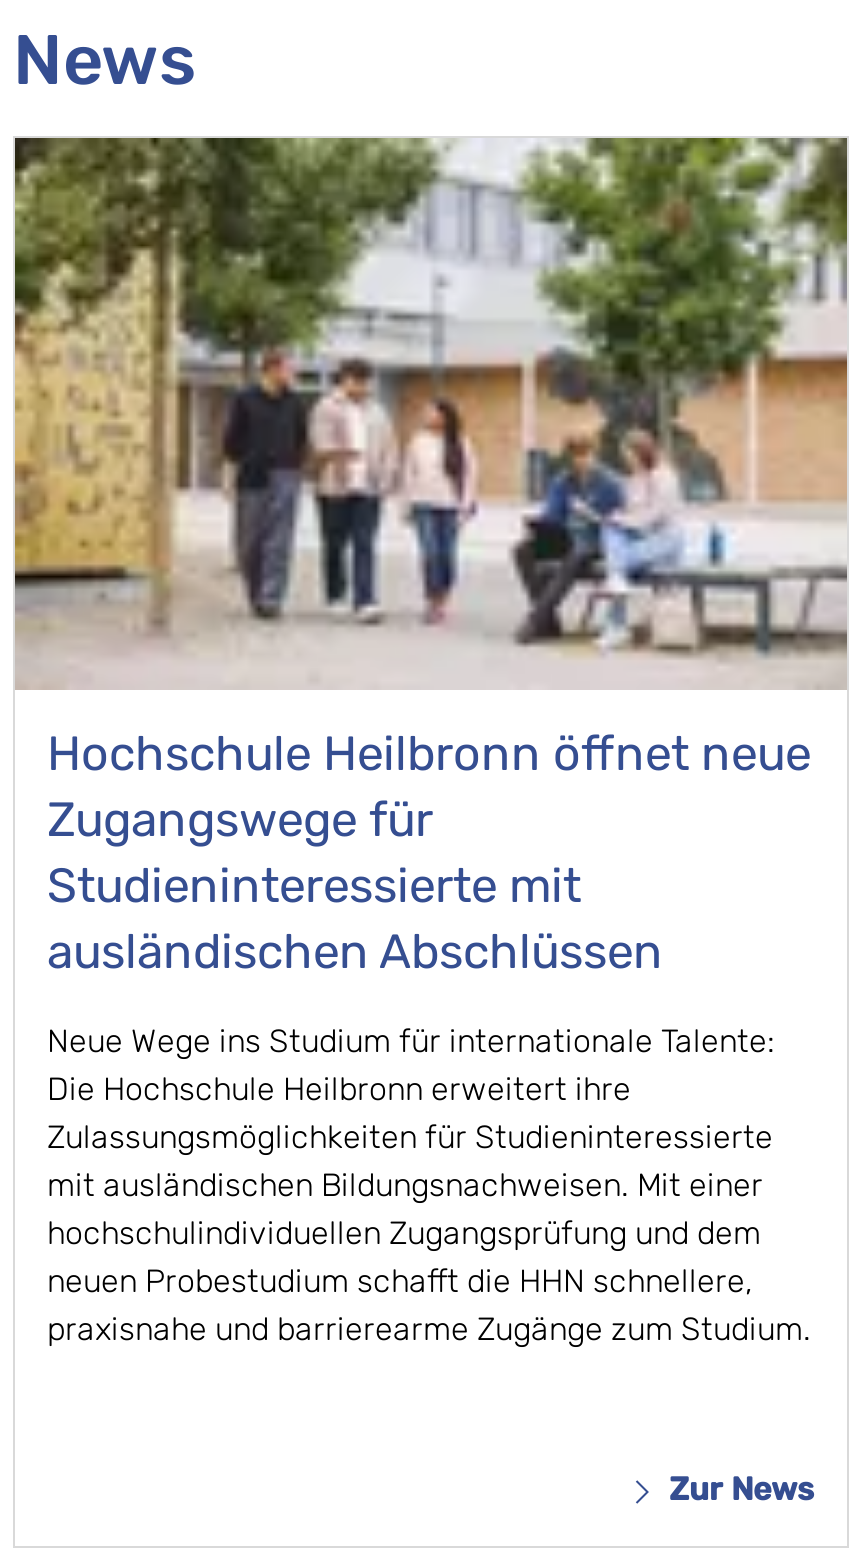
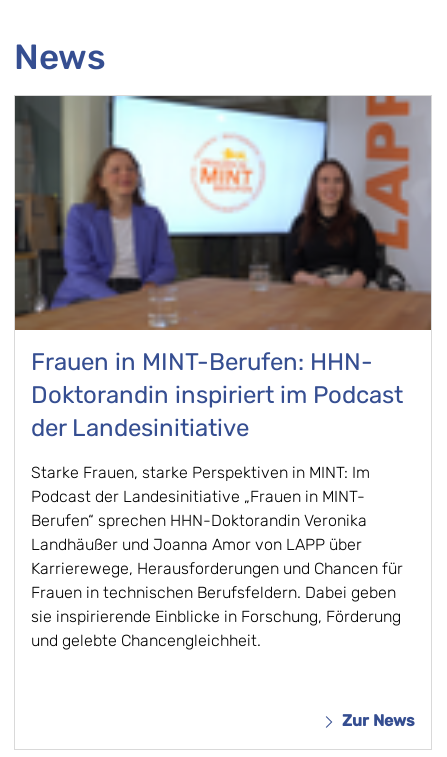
[13,136,849,980] [image] | Hochschule Heilbronn öffnet neue | Zugangswege für | Studieninteressierte mit | ausländischen Abschlüssen -> [14,95,431,442] [image] | Frauen in MINT-Berufen: HHN- | Doktorandin inspiriert im Podcast | der Landesinitiative
[47,1022,811,1348] Neue Wege ins Studium für internationale Talente: | Die Hochschule Heilbronn erweitert ihre | Zulassungsmöglichkeiten für Studieninteressierte | mit ausländischen Bildungsnachweisen. Mit einer | hochschulindividuellen Zugangsprüfung und dem | neuen Probestudium schafft die HHN schnellere, | praxisnahe und barrierearme Zugänge zum Studium. -> [31,463,403,650] Starke Frauen, starke Perspektiven in MINT: Im | Podcast der Landesinitiative „Frauen in MINT- | Berufen“ sprechen HHN-Doktorandin Veronika | Landhäußer und Joanna Amor von LAPP über | Karrierewege, Herausforderungen und Chancen für | Frauen in technischen Berufsfeldern. Dabei geben | sie inspirierende Einblicke in Forschung, Förderung | und gelebte Chancengleichheit.

